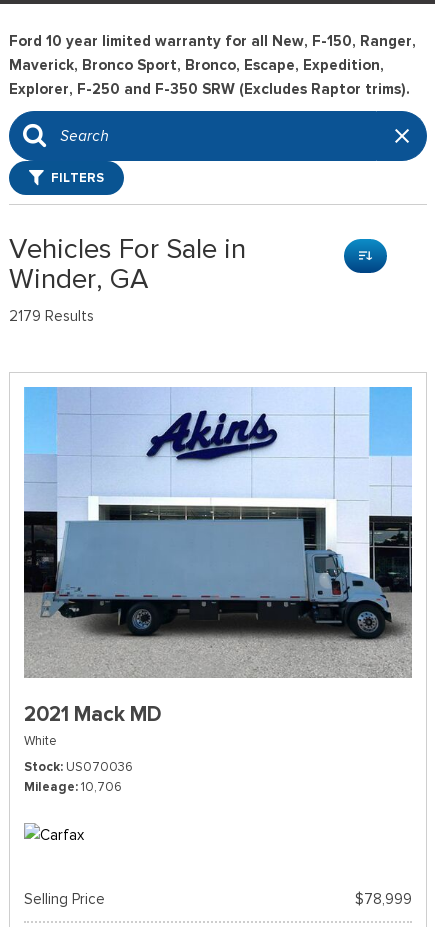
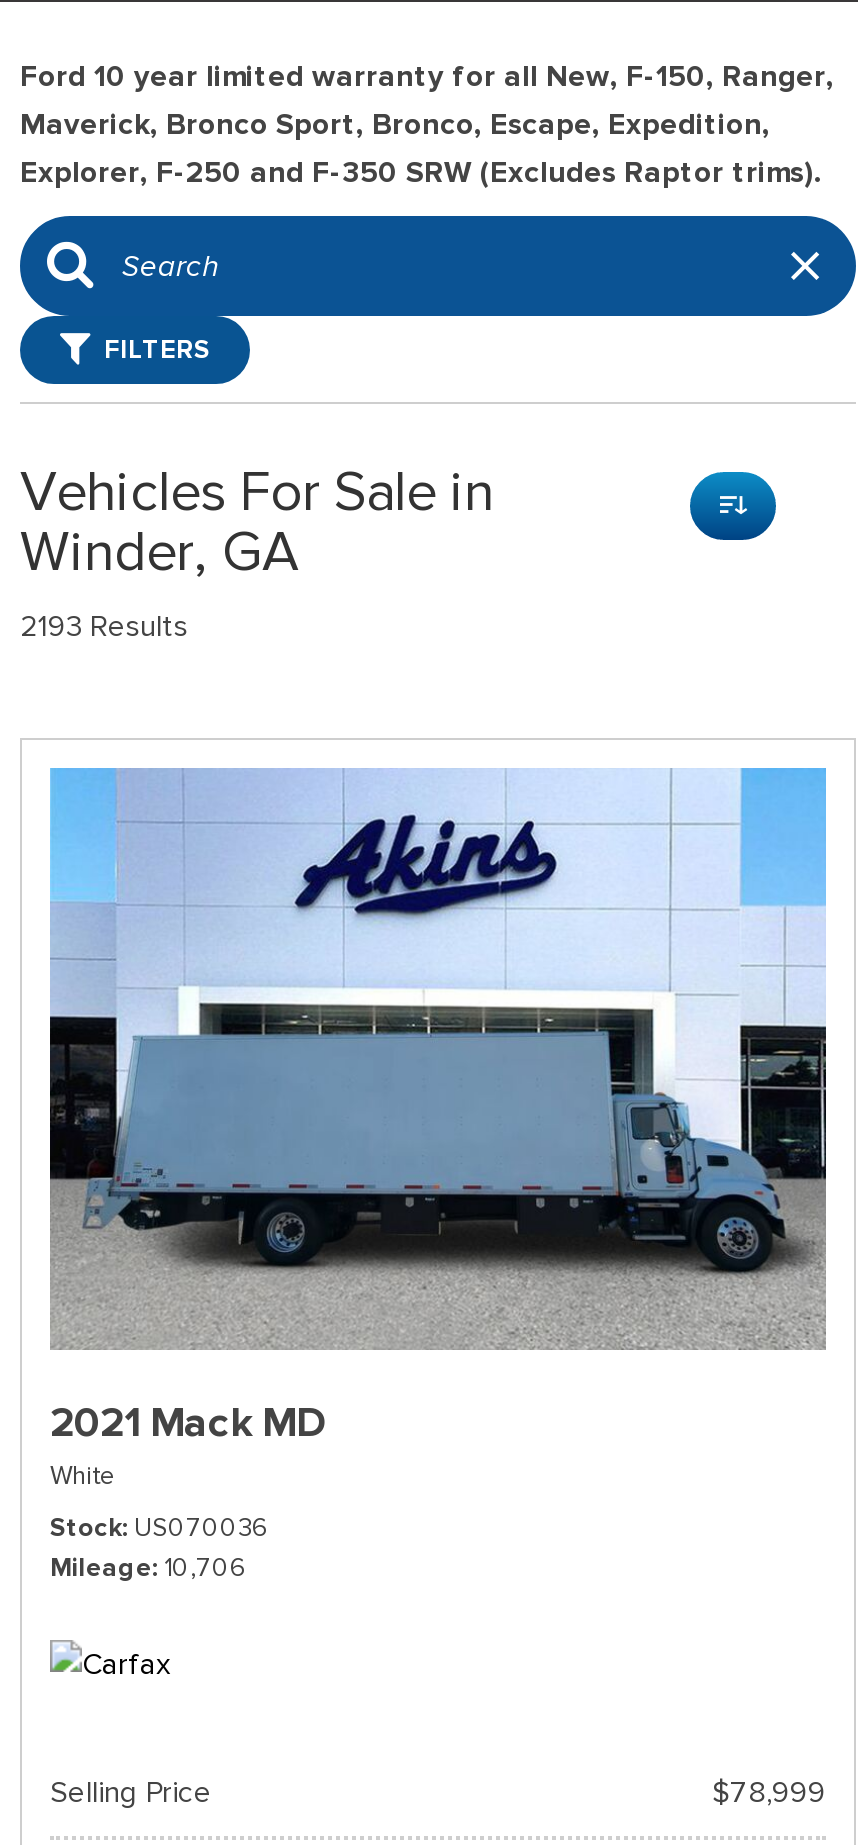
[9,307,94,325] 2179 Results -> [20,608,188,644] 2193 Results

